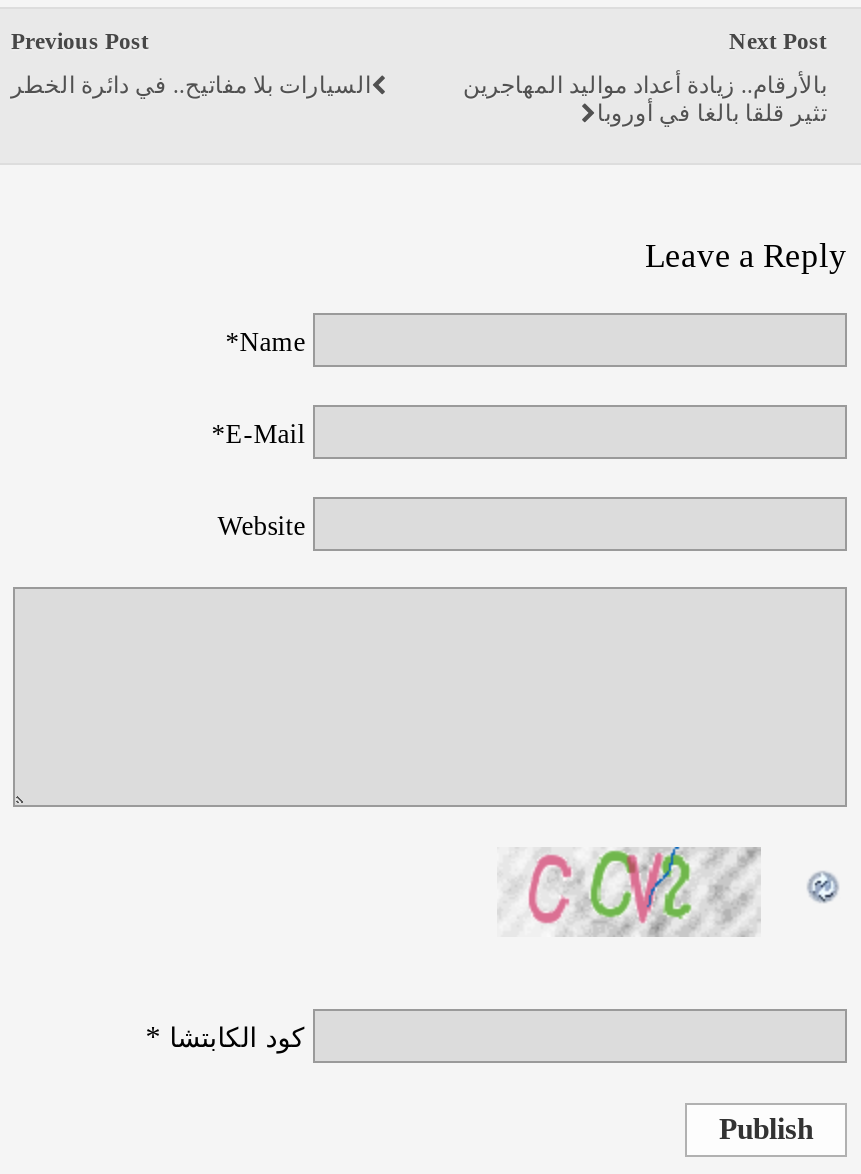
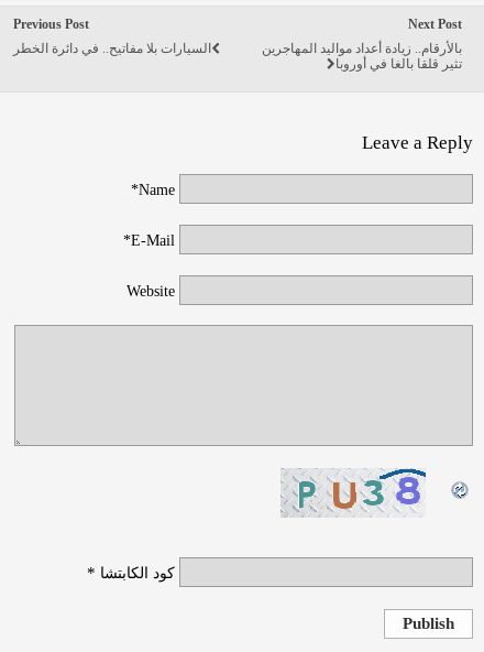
[497,845,761,939] [image] -> [279,467,427,518] [image]

